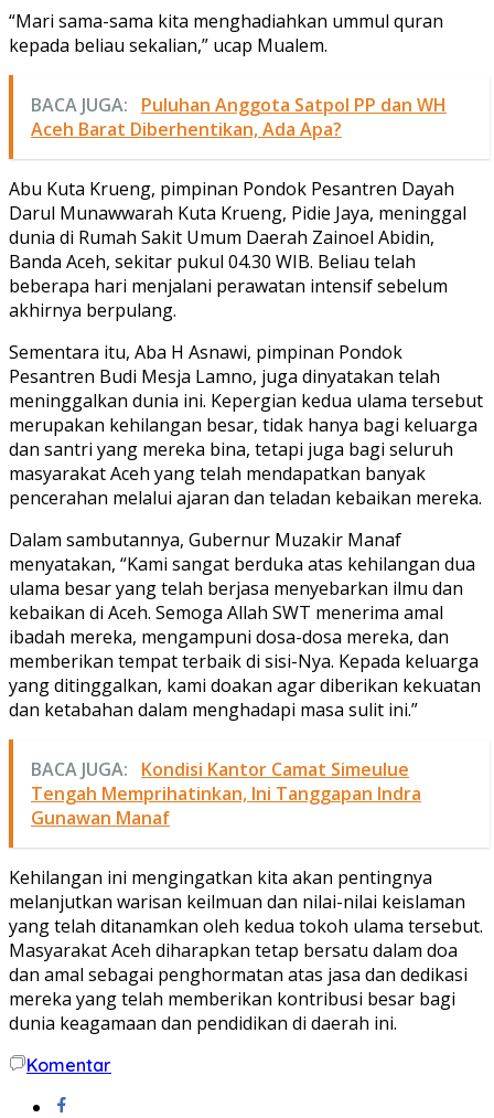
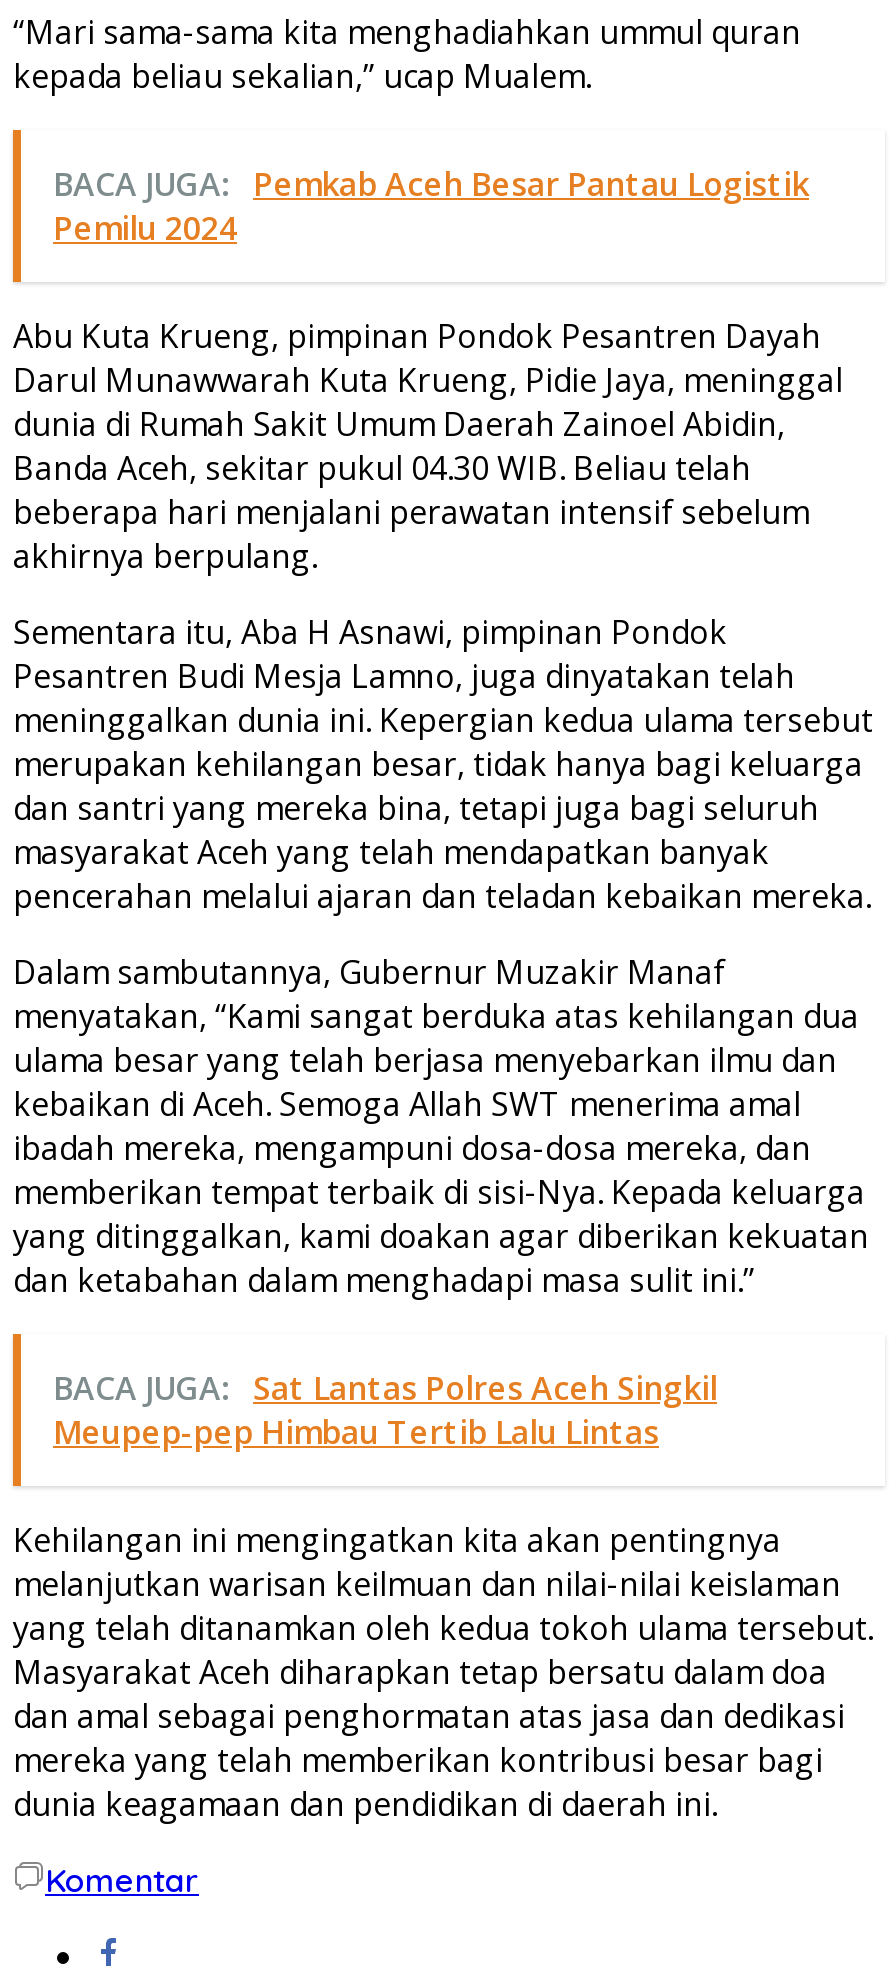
[31,92,447,141] BACA JUGA: Puluhan Anggota Satpol PP dan WH | Aceh Barat Diberhentikan, Ada Apa? -> [53,162,809,250] BACA JUGA: Pemkab Aceh Besar Pantau Logistik | Pemilu 2024
[31,757,421,830] BACA JUGA: Kondisi Kantor Camat Simeulue | Tengah Memprihatinkan, Ini Tanggapan Indra | Gunawan Manaf -> [53,1366,717,1454] BACA JUGA: Sat Lantas Polres Aceh Singkil | Meupep-pep Himbau Tertib Lalu Lintas

